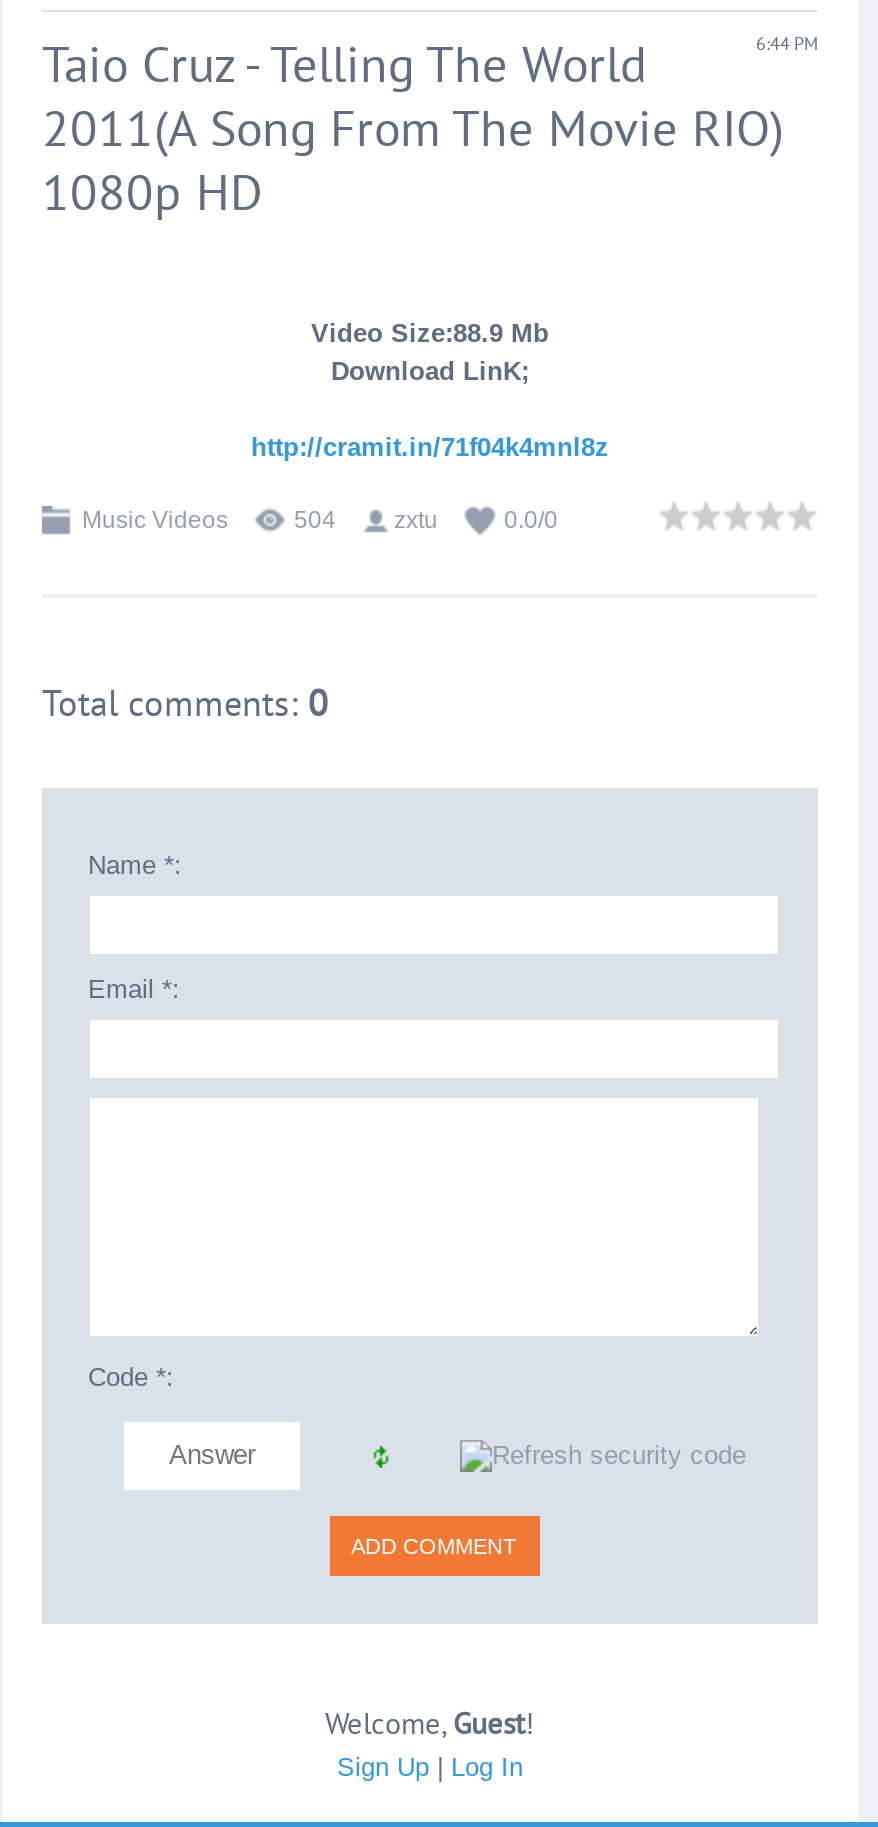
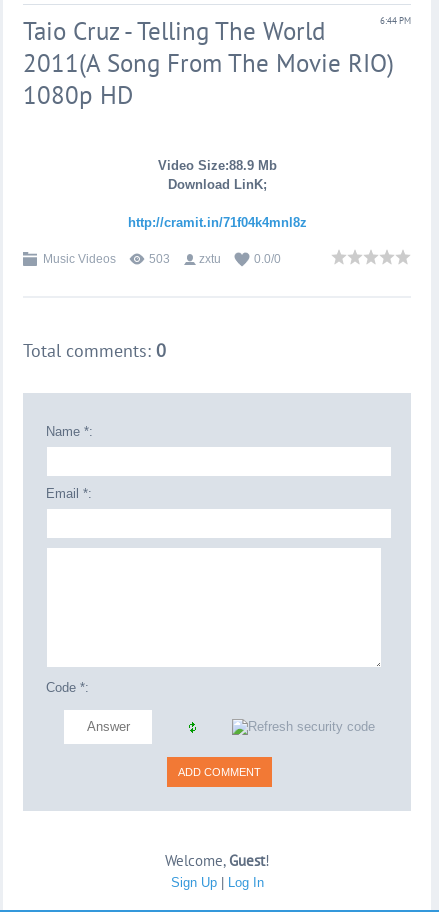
[294,506,336,534] 504 -> [149,252,170,266] 503

